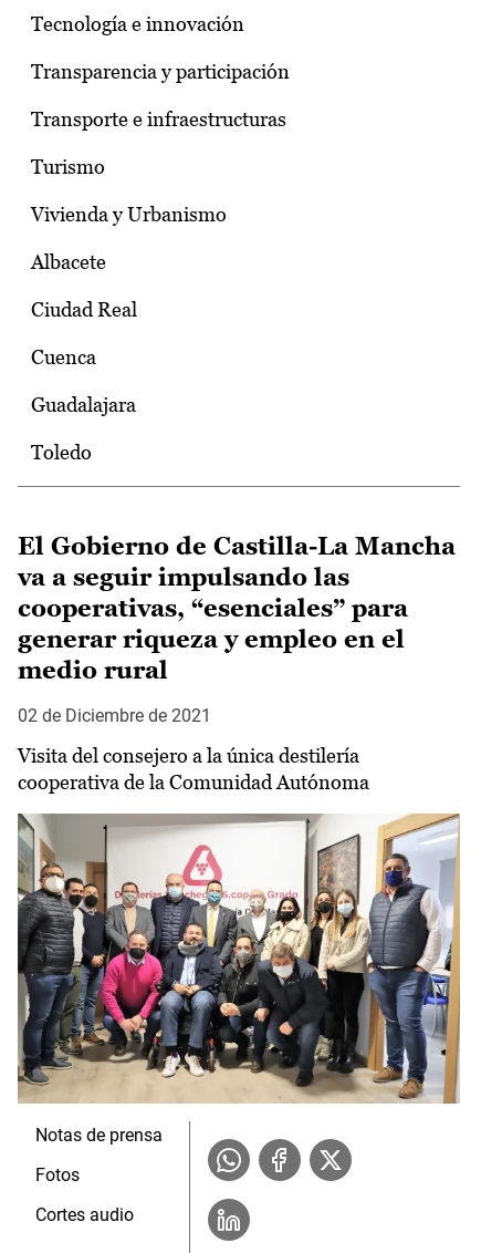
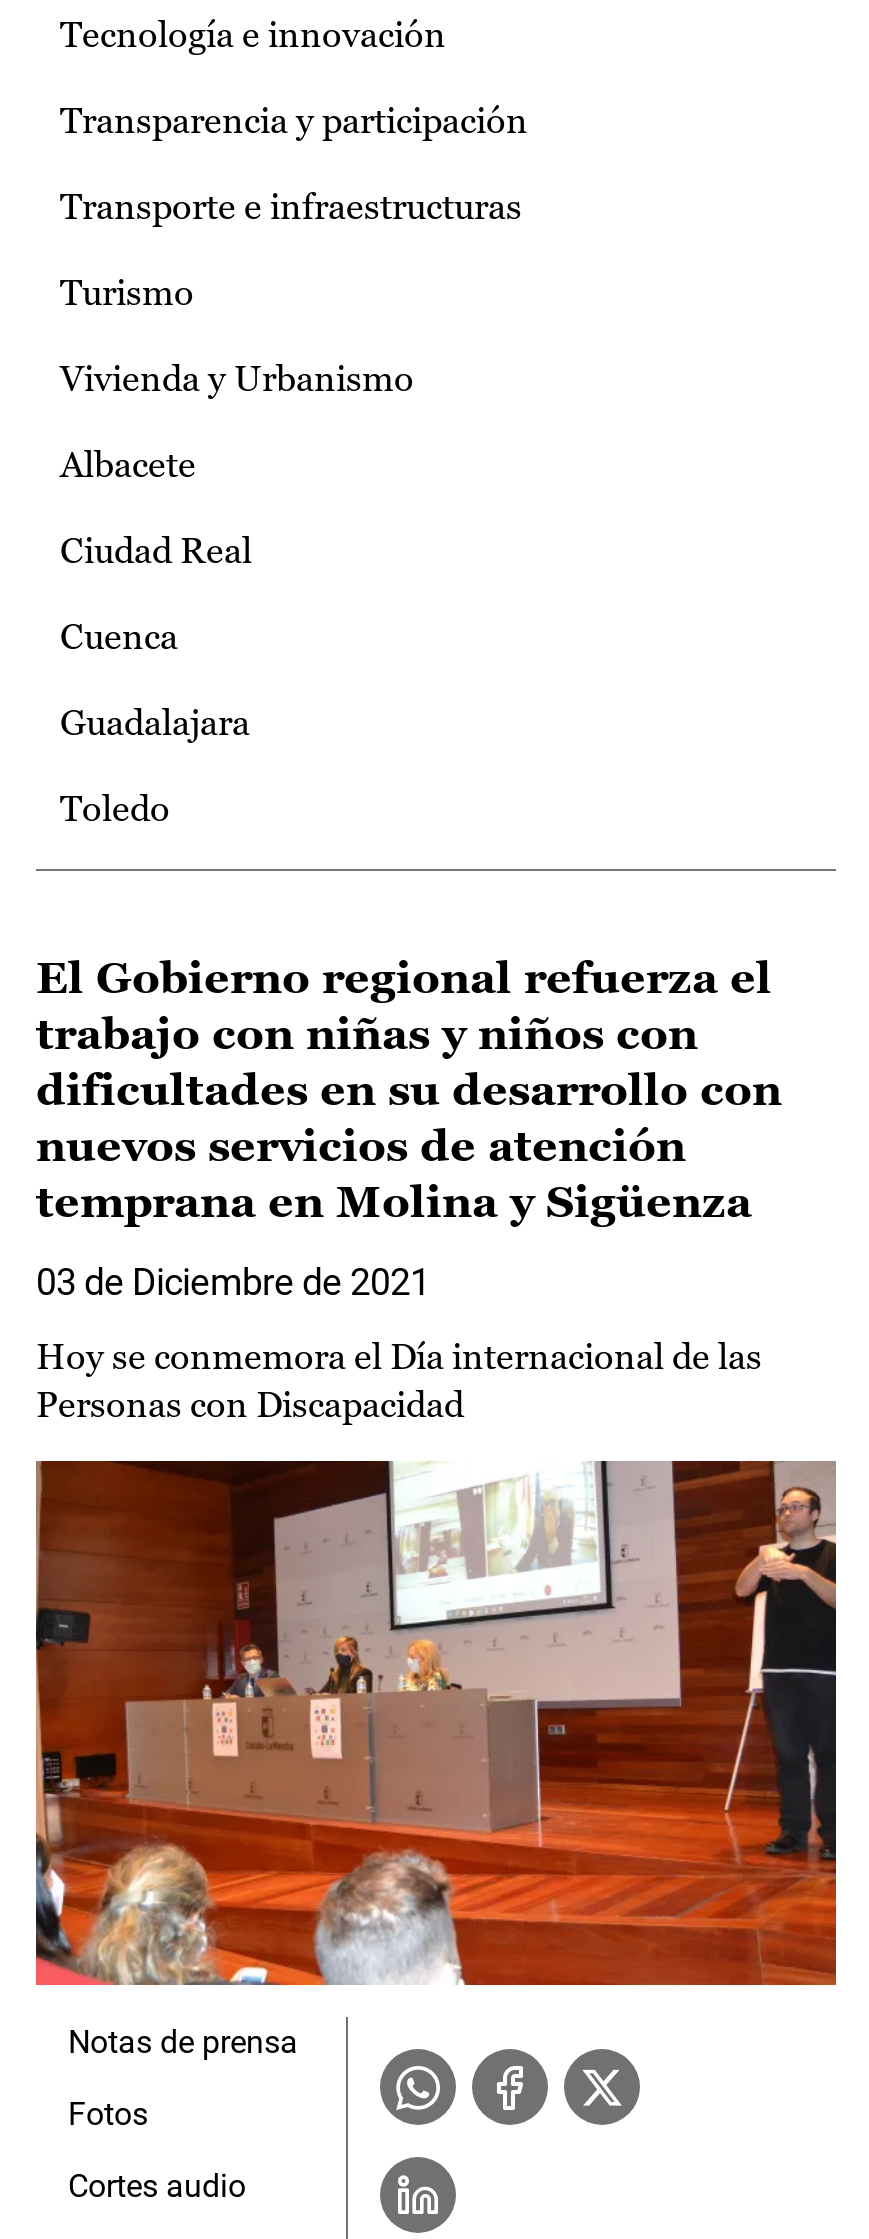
[18,533,456,684] El Gobierno de Castilla-La Mancha | va a seguir impulsando las | cooperativas, “esenciales” para | generar riqueza y empleo en el | medio rural -> [36,953,782,1227] El Gobierno regional refuerza el | trabajo con niñas y niños con | dificultades en su desarrollo con | nuevos servicios de atención | temprana en Molina y Sigüenza
[18,705,211,726] 02 de Diciembre de 2021 -> [36,1261,430,1303] 03 de Diciembre de 2021
[18,744,369,794] Visita del consejero a la única destilería | cooperativa de la Comunidad Autónoma -> [36,1335,762,1425] Hoy se conmemora el Día internacional de las | Personas con Discapacidad
[17,812,461,1104] [image] -> [34,1459,838,1987] [image]

